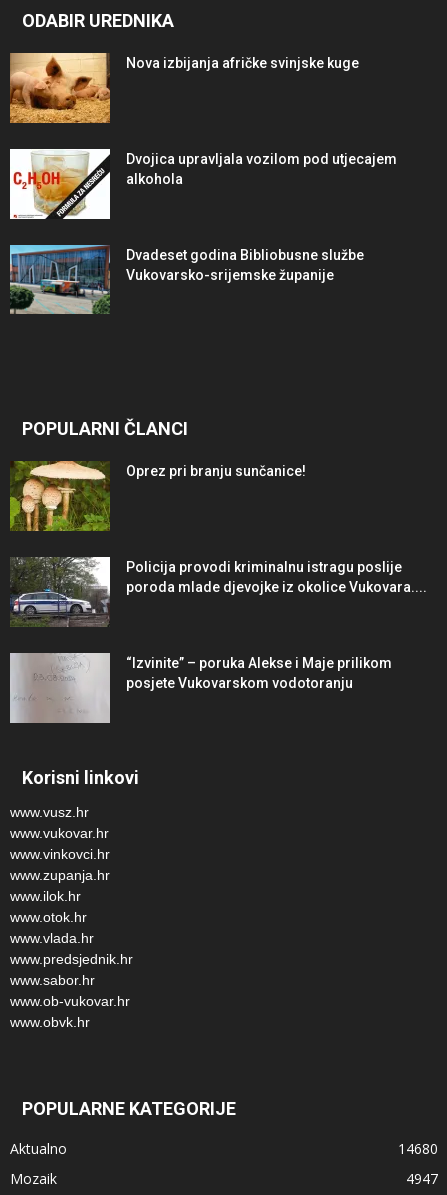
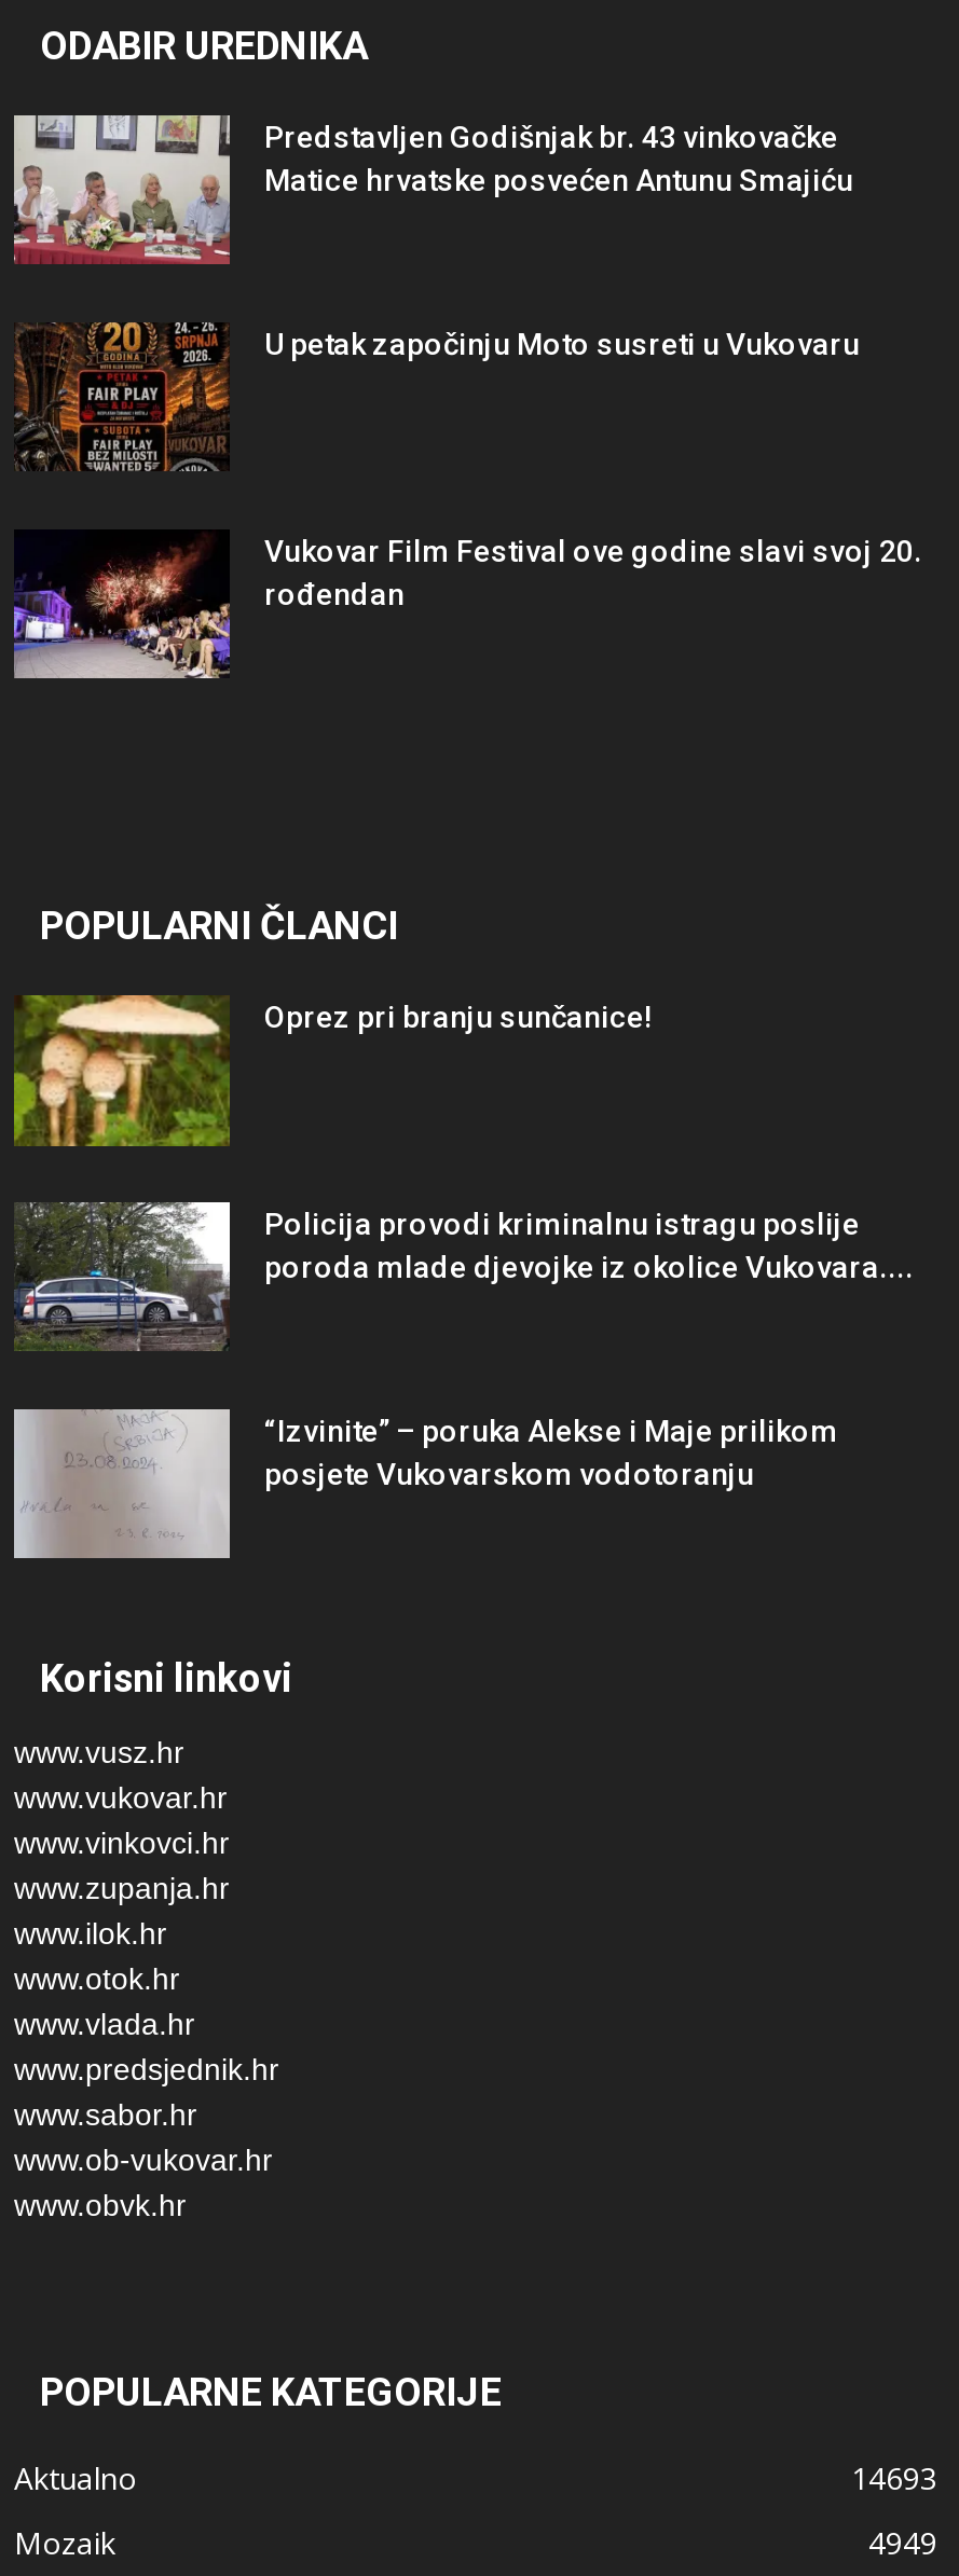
[9,52,359,124] [image] | Nova izbijanja afričke svinjske kuge -> [12,113,853,266] [image] | Predstavljen Godišnjak br. 43 vinkovačke | Matice hrvatske posvećen Antunu Smajiću
[9,148,397,220] [image] | Dvojica upravljala vozilom pod utjecajem | alkohola -> [14,320,860,473] [image] | U petak započinju Moto susreti u Vukovaru
[9,244,364,314] [image] | Dvadeset godina Bibliobusne službe | Vukovarsko-srijemske županije -> [12,529,922,680] [image] | Vukovar Film Festival ove godine slavi svoj 20. | rođendan
[398,1139,438,1158] 14680 -> [851,2458,937,2499] 14693
[406,1169,438,1188] 4947 -> [868,2523,937,2564] 4949

